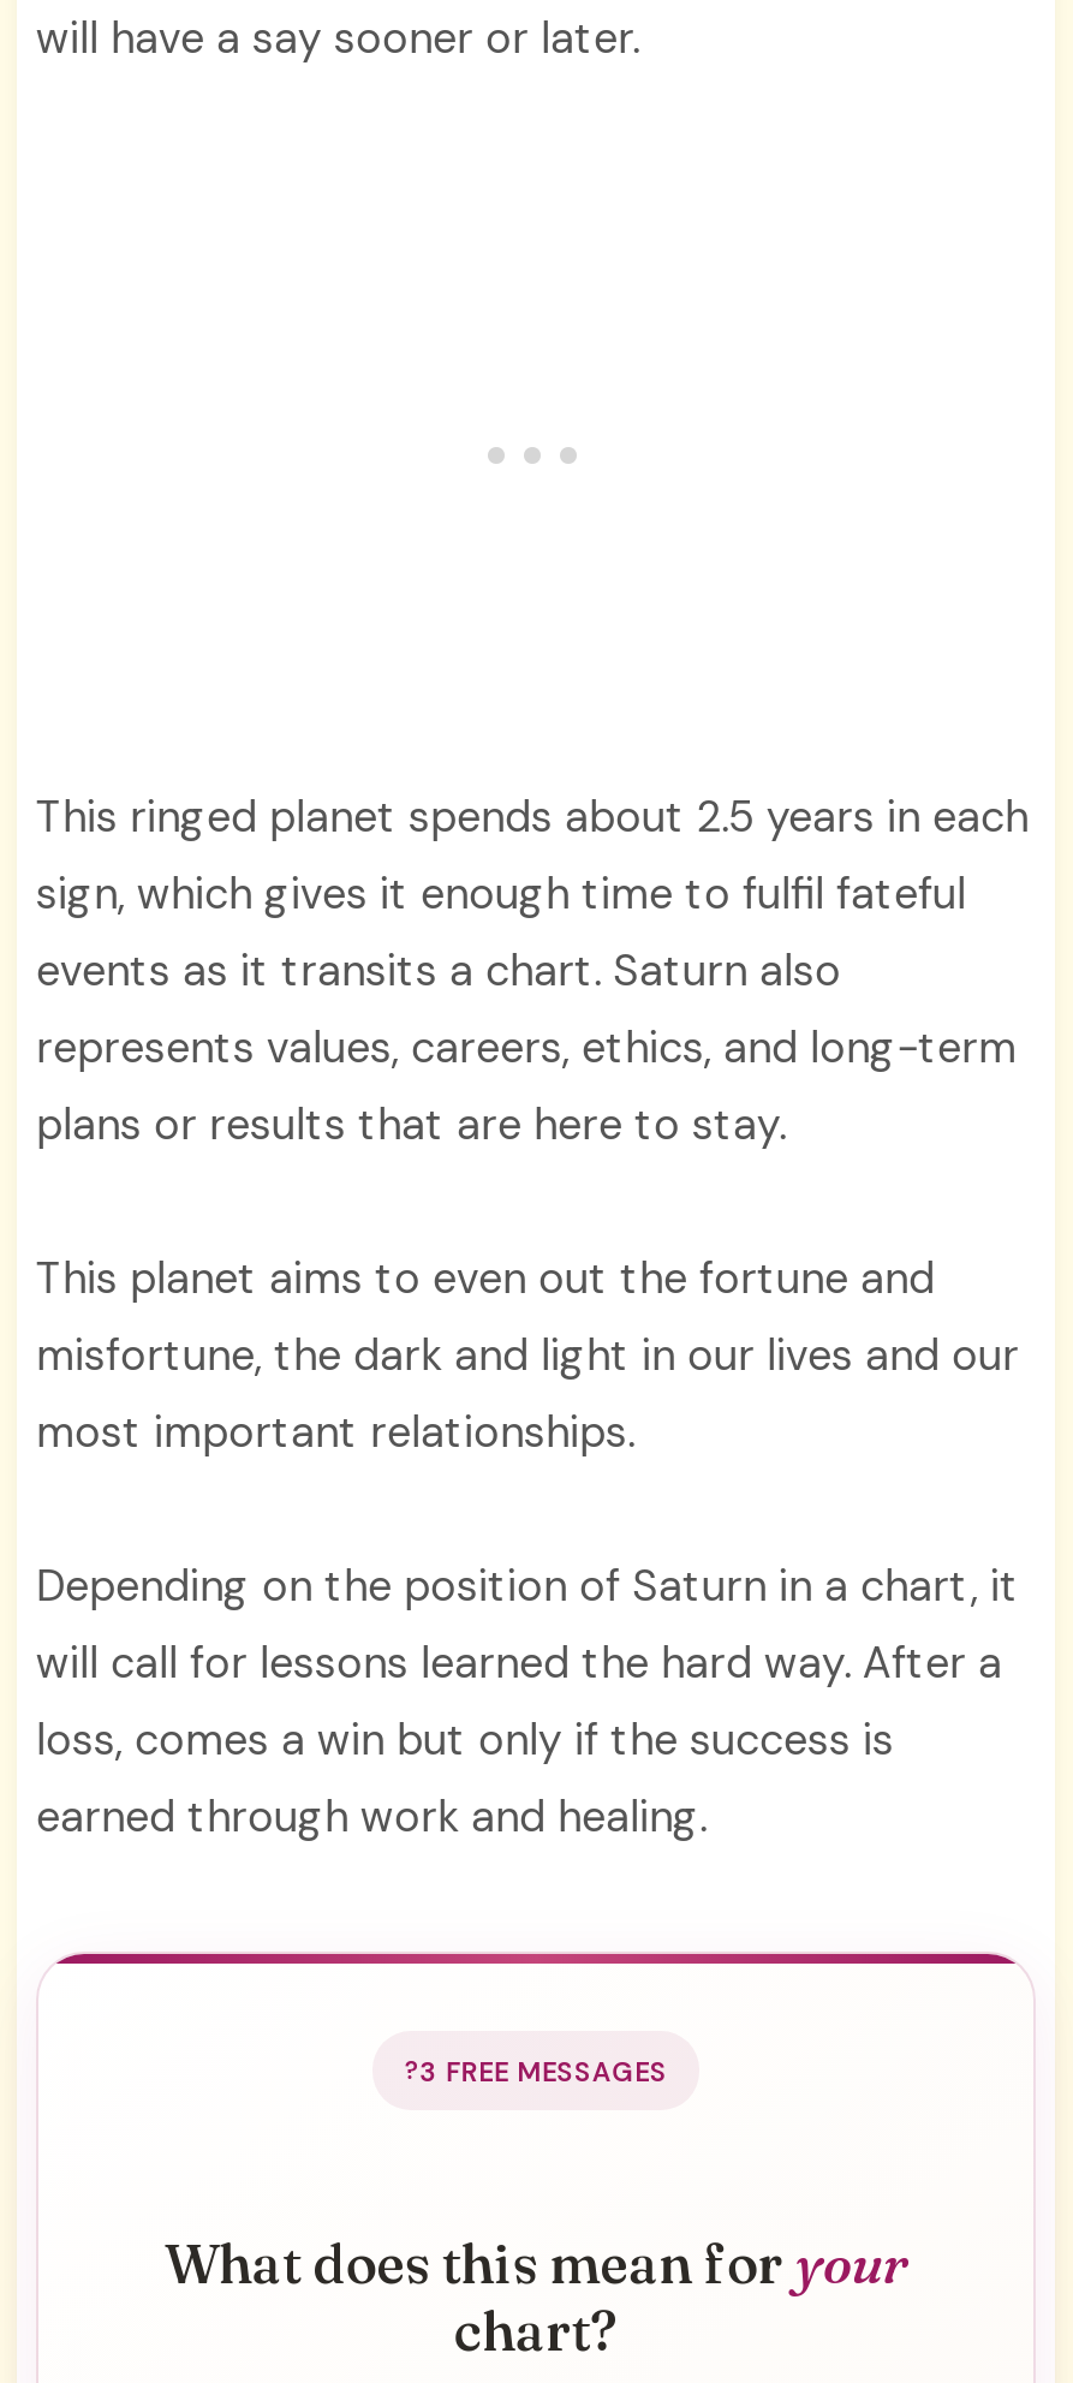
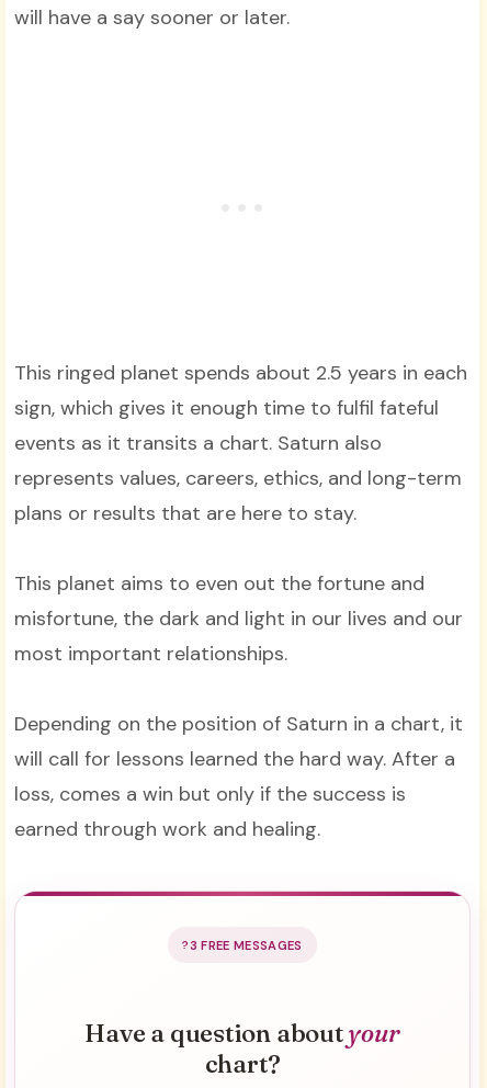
[164,2229,908,2296] What does this mean for your -> [85,1017,400,1048] Have a question about your

